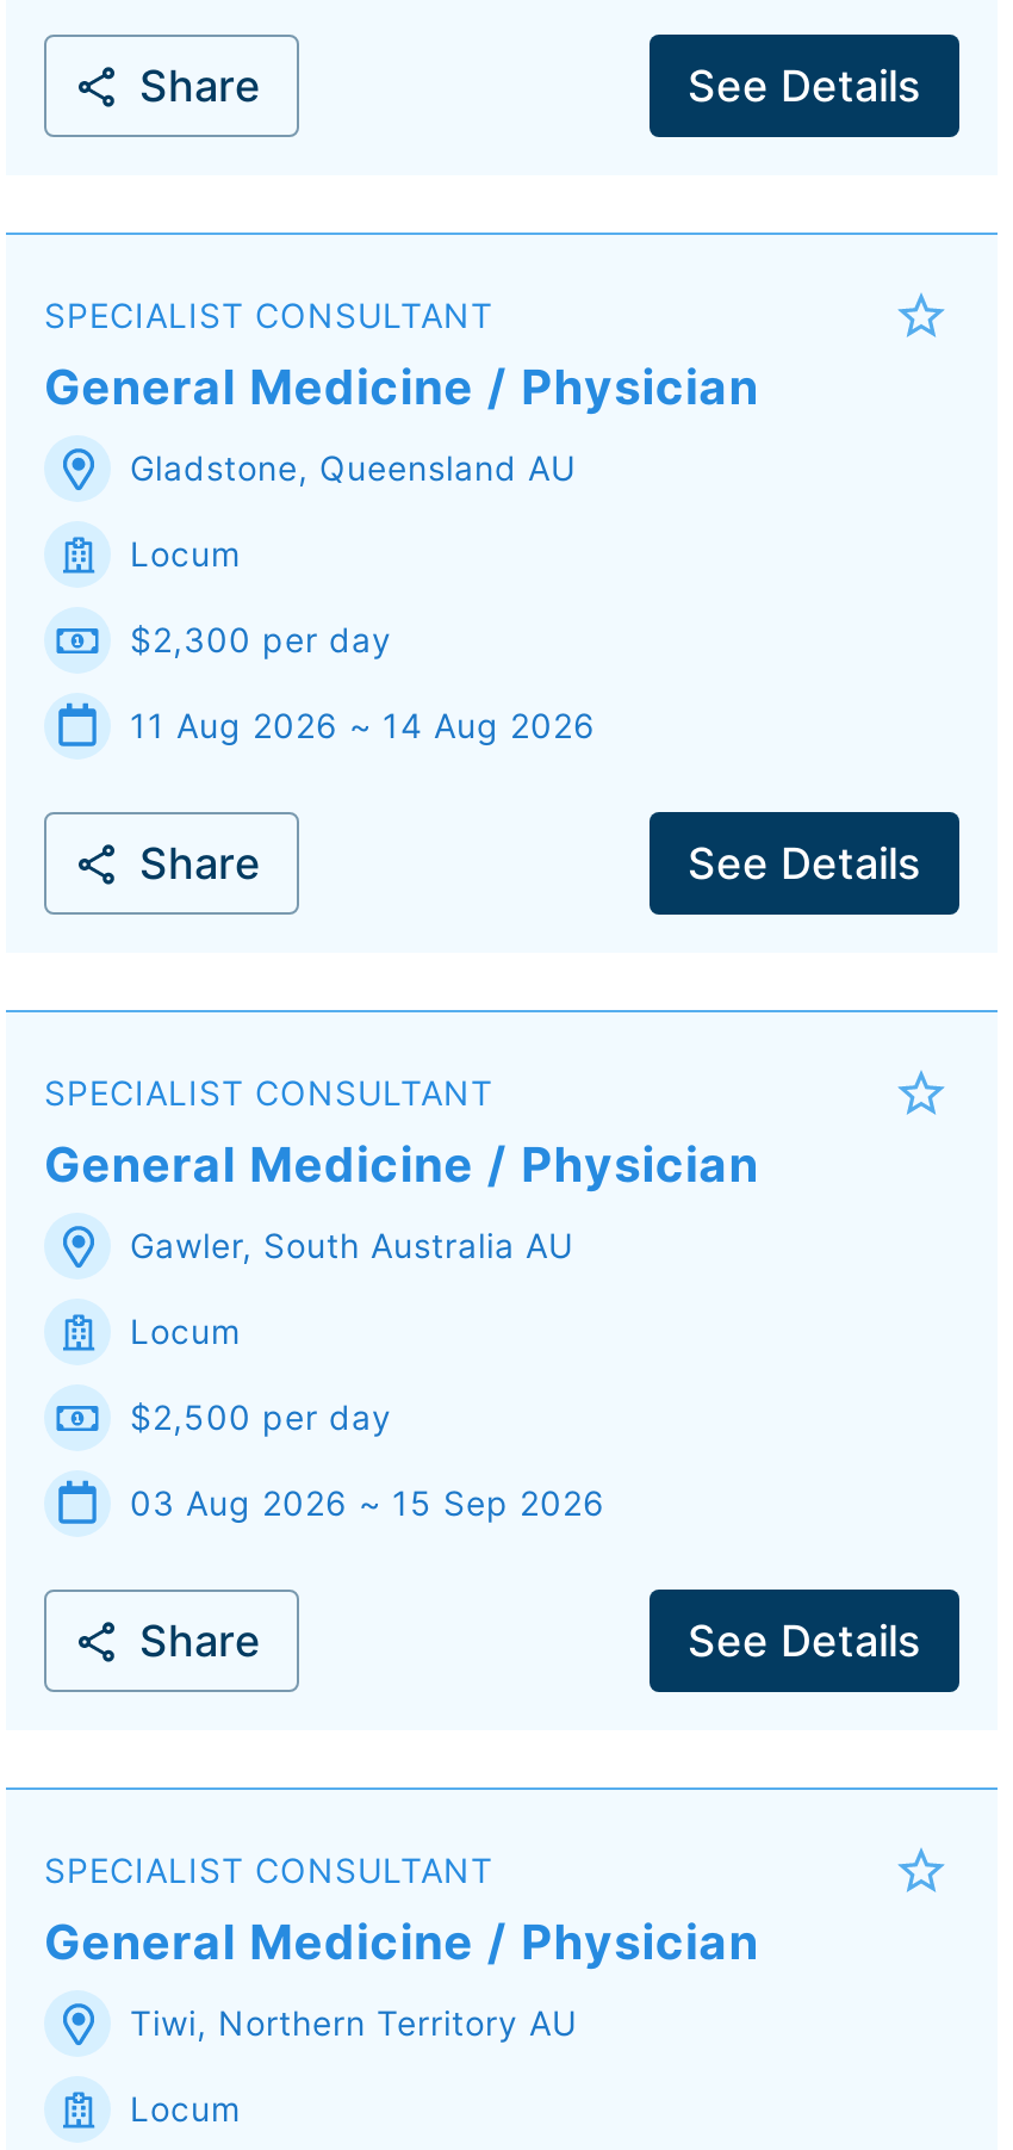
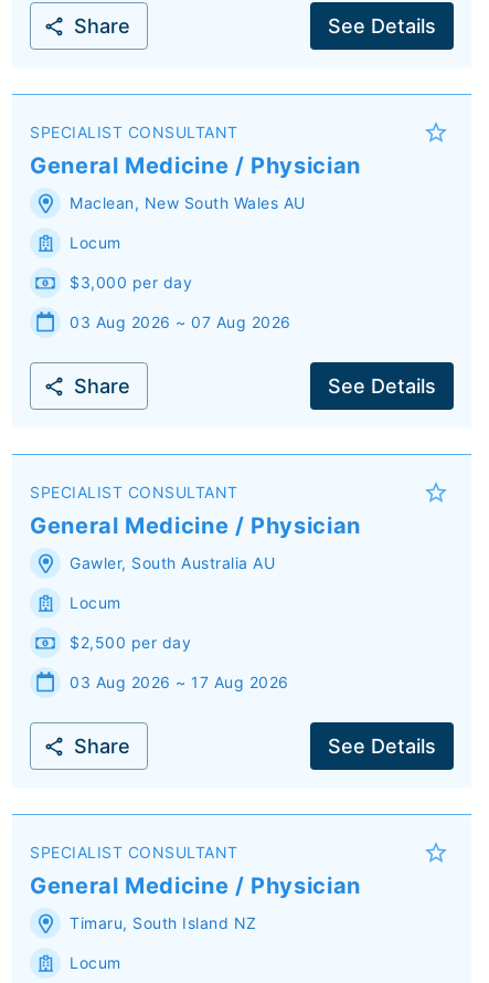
[130,447,576,488] Gladstone, Queensland AU -> [70,193,305,212] Maclean, New South Wales AU
[130,619,392,659] $2,300 per day -> [70,273,192,292] $3,000 per day
[130,705,596,745] 11 Aug 2026 ~ 14 Aug 2026 -> [70,313,291,331] 03 Aug 2026 ~ 07 Aug 2026
[130,1482,605,1523] 03 Aug 2026 ~ 15 Sep 2026 -> [70,673,289,691] 03 Aug 2026 ~ 17 Aug 2026
[130,2002,577,2043] Tiwi, Northern Territory AU -> [70,913,257,932] Timaru, South Island NZ

